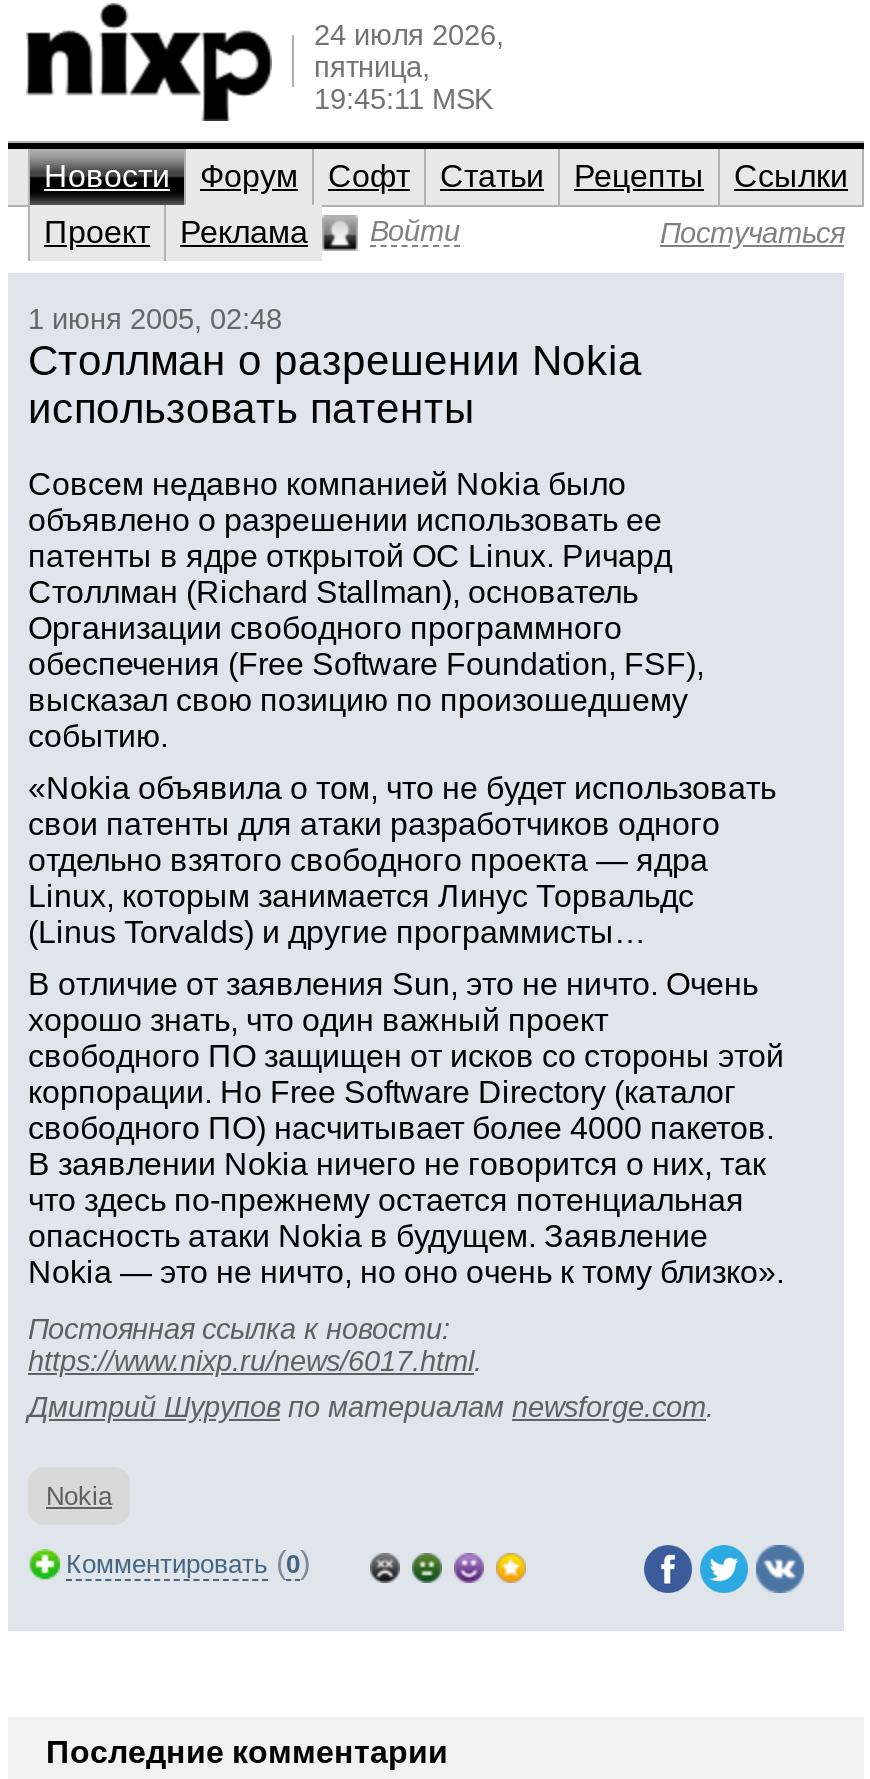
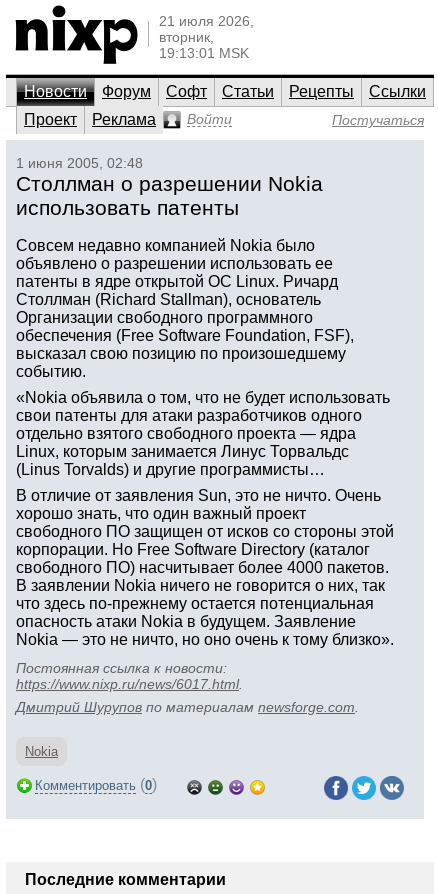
[314,19,504,115] 24 июля 2026, | пятница, | 19:45:11 MSK -> [159,13,254,61] 21 июля 2026, | вторник, | 19:13:01 MSK

